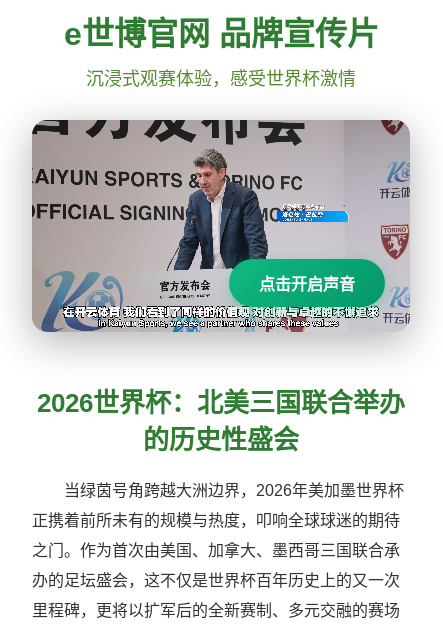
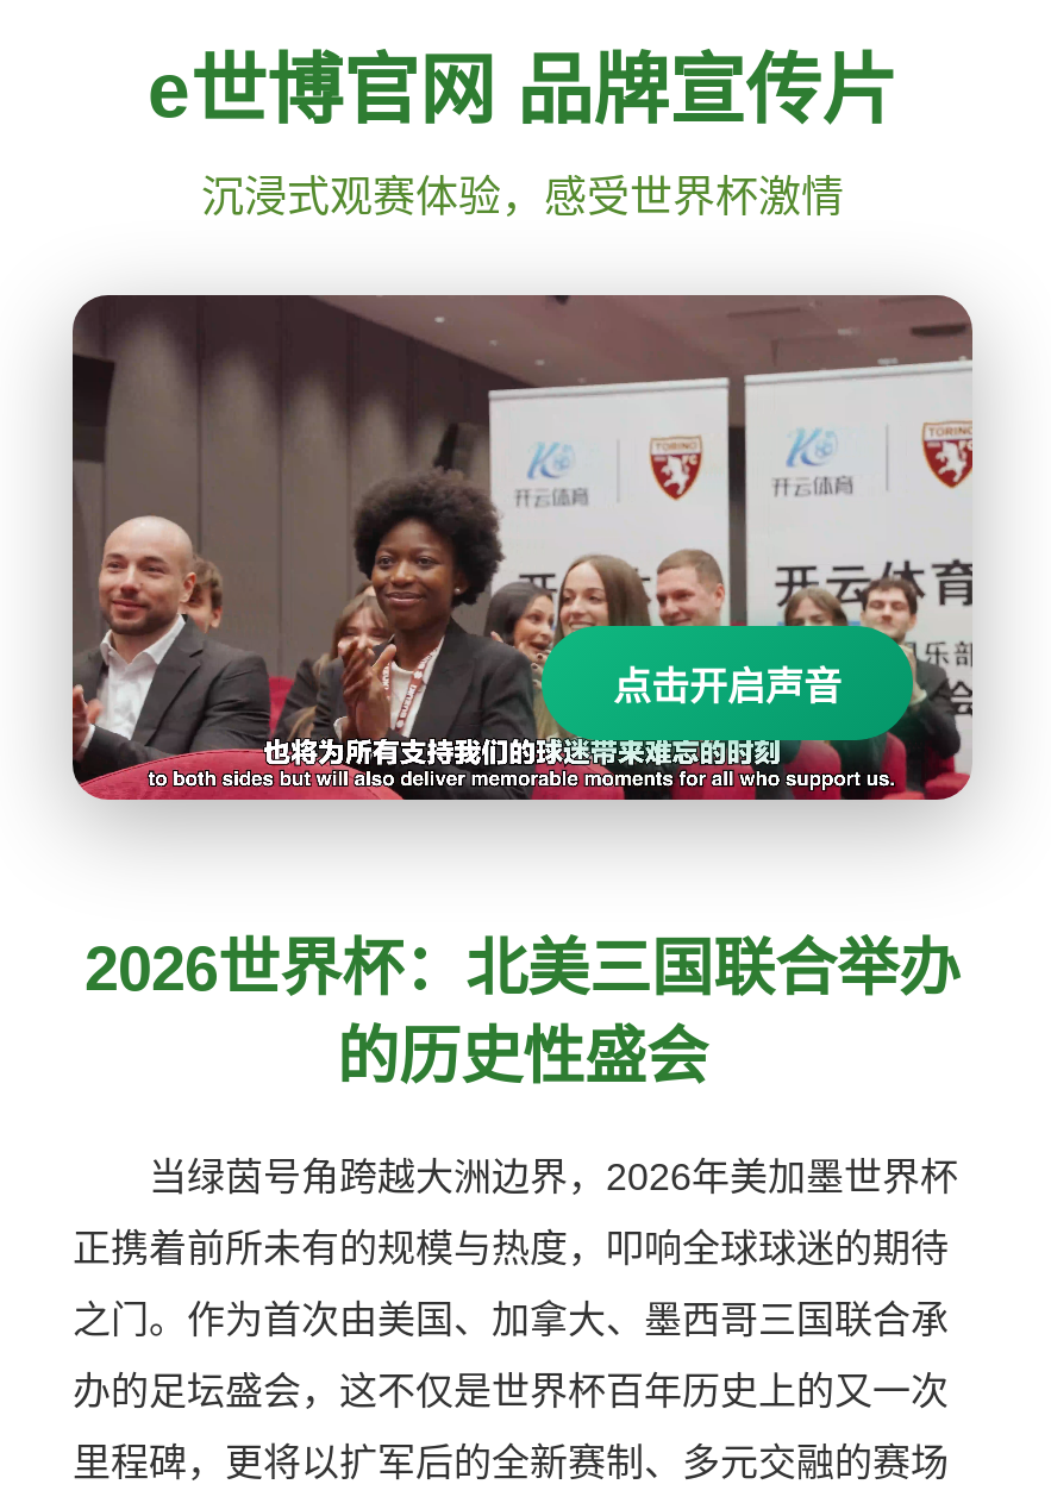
[32,119,410,333] [image] -> [73,293,975,802] [image]

